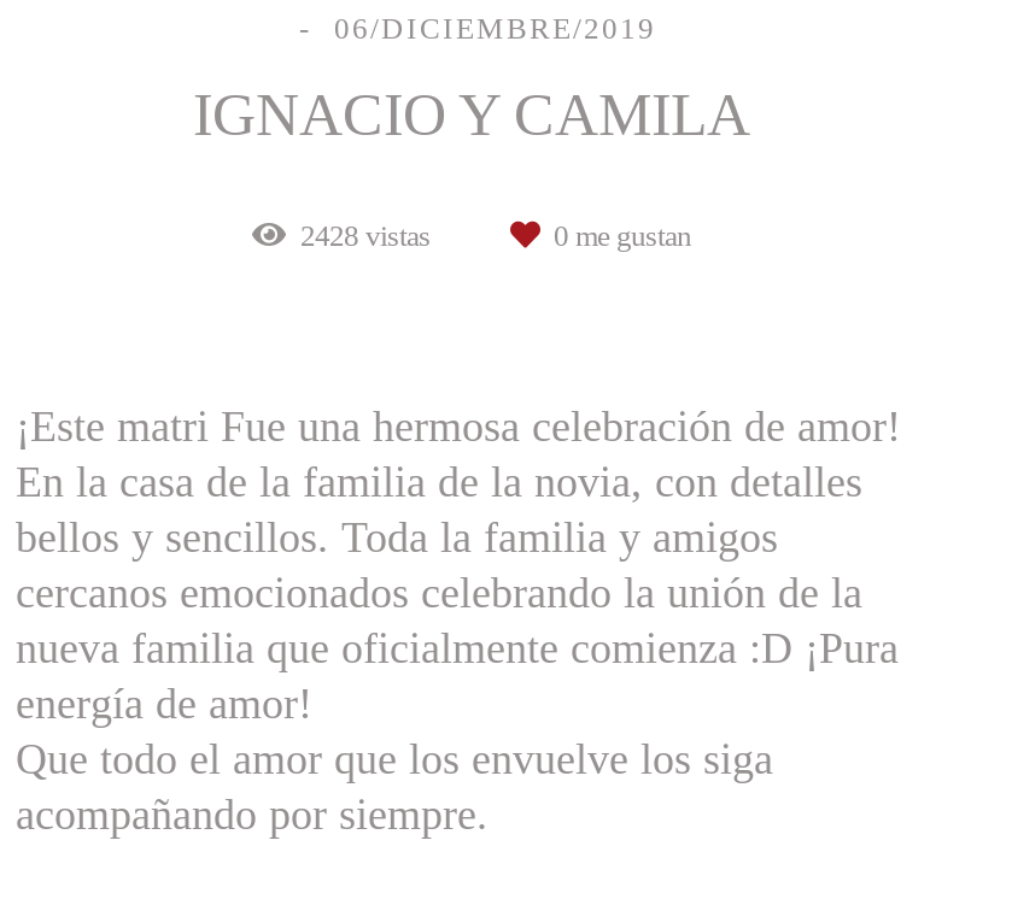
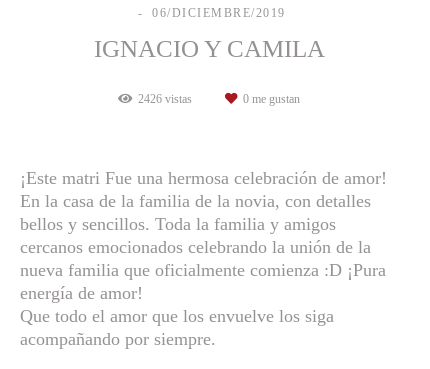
[300,219,438,252] 2428 vistas -> [138,92,195,106] 2426 vistas

